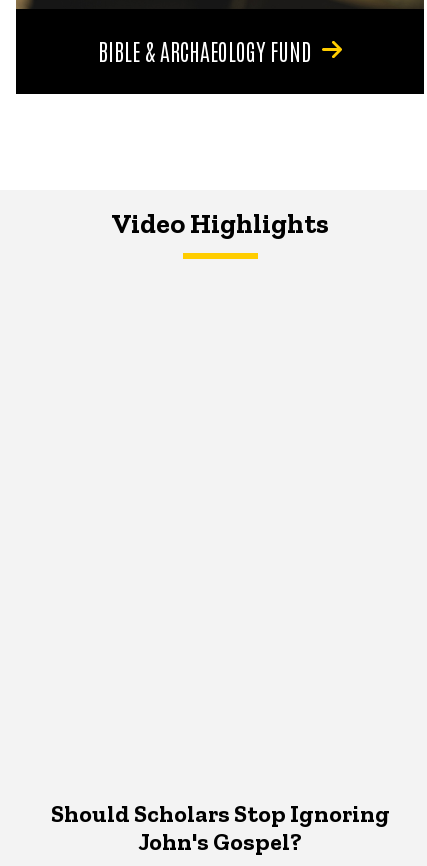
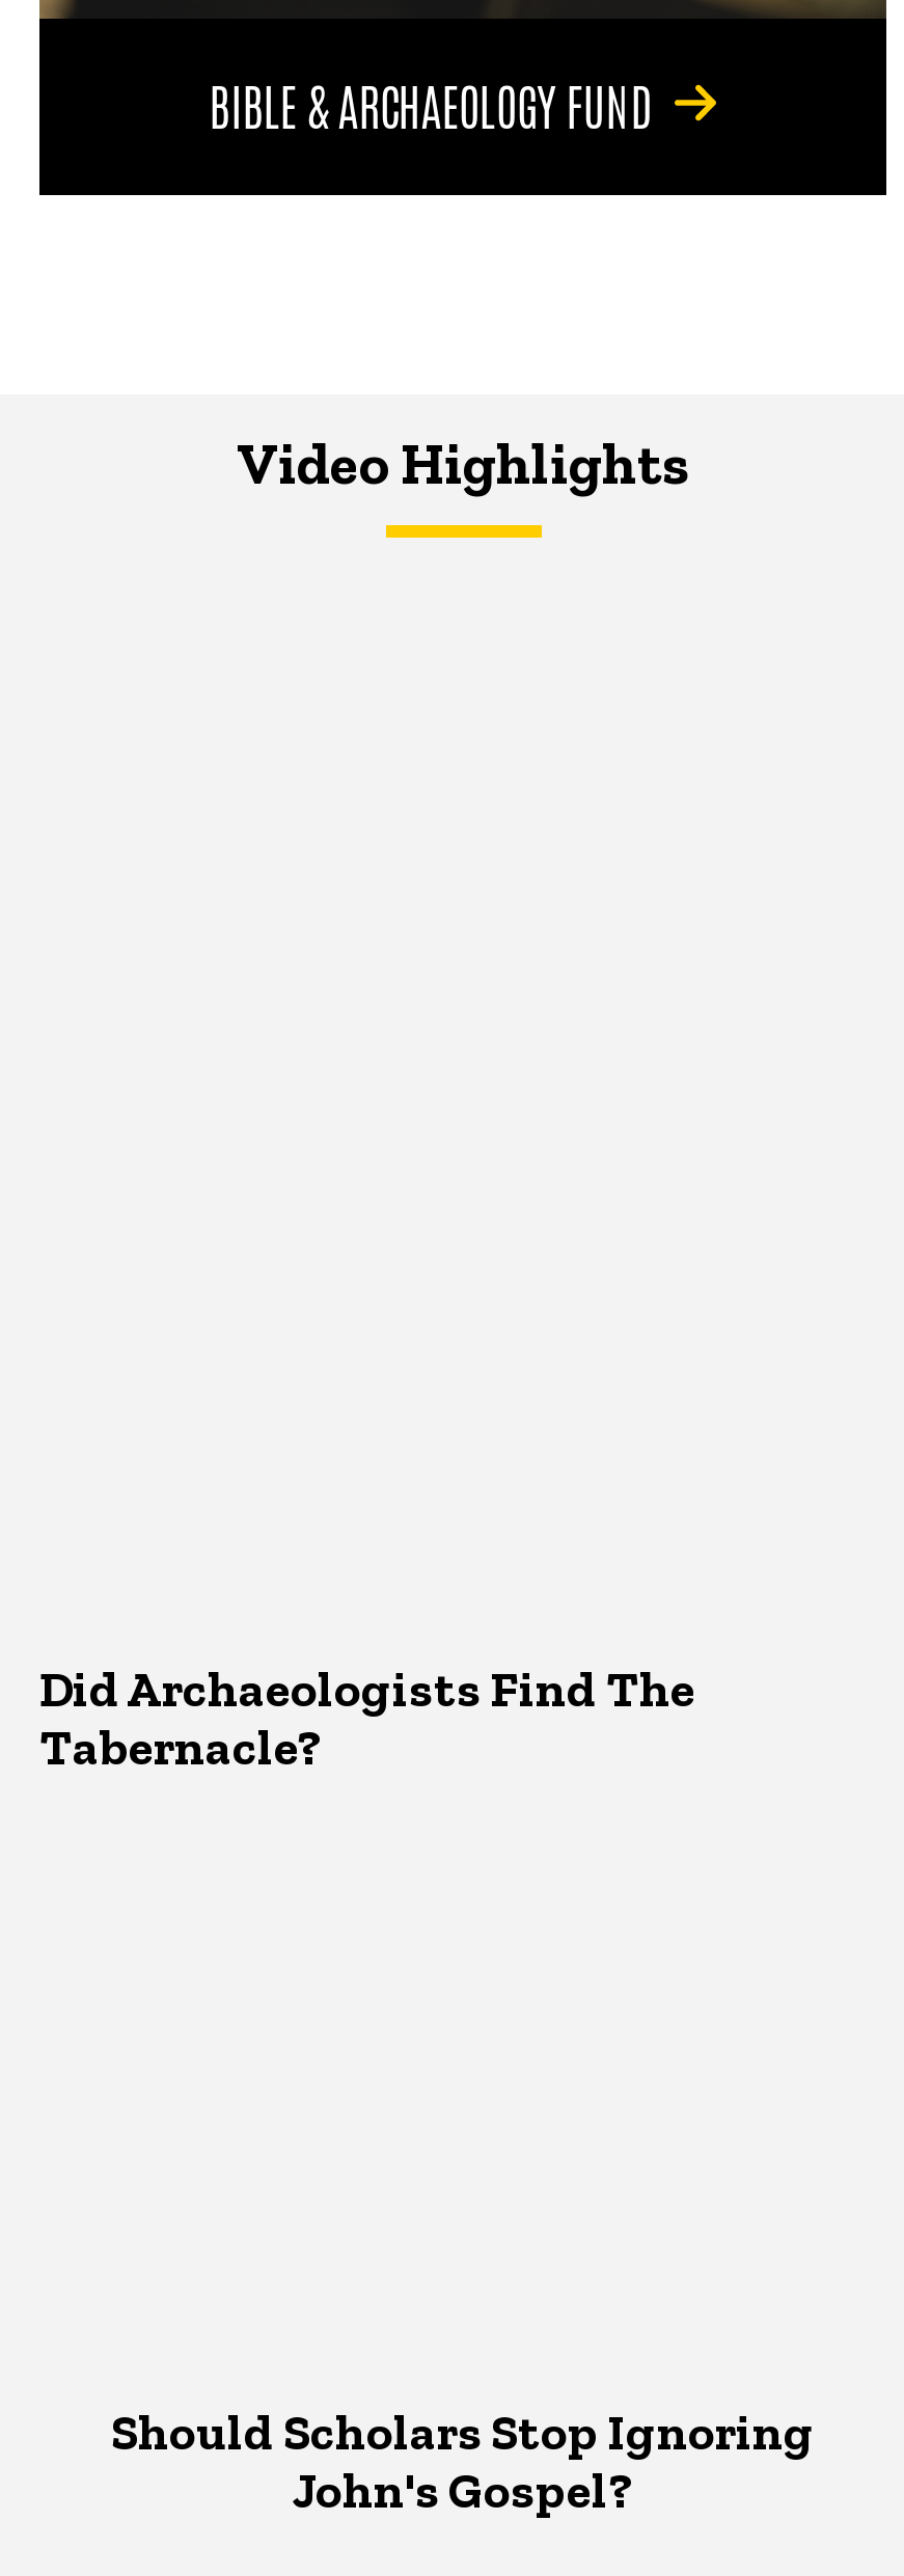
none -> [39,1659,695,1777] Did Archaeologists Find The | Tabernacle?

